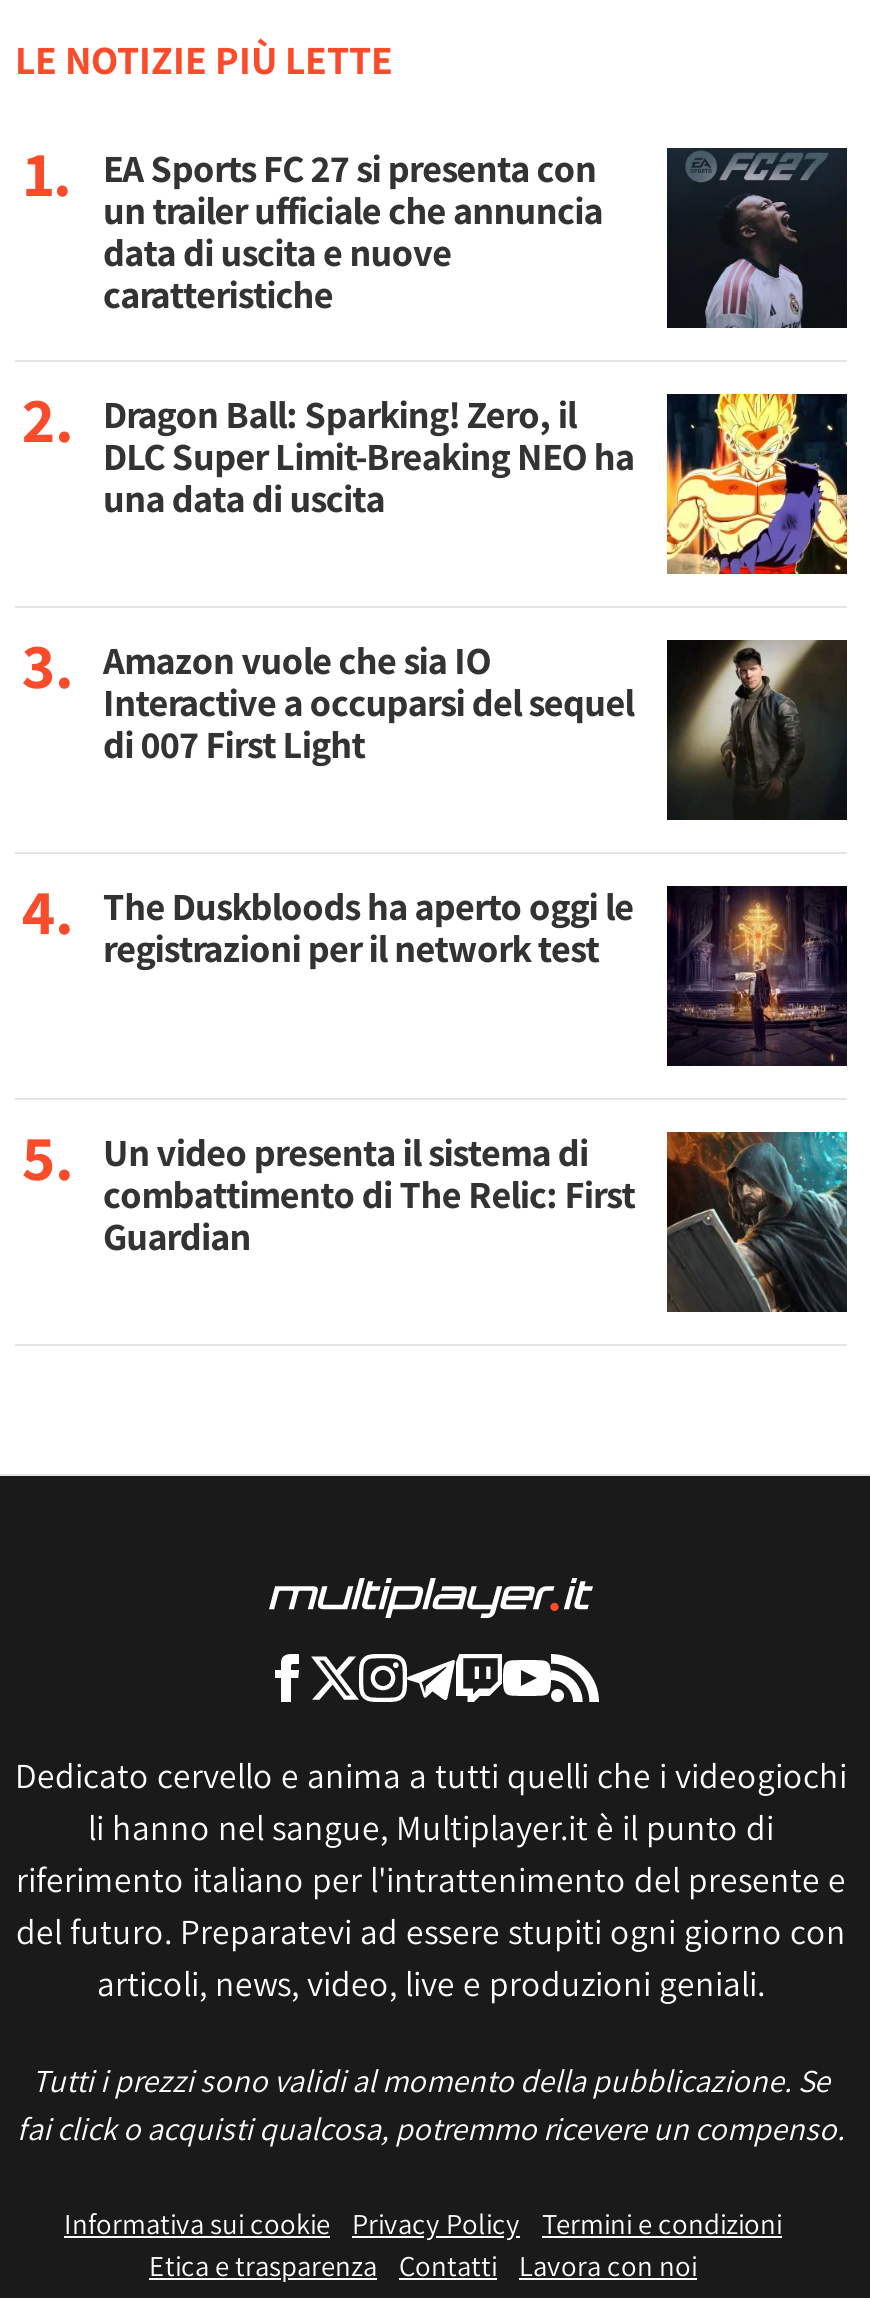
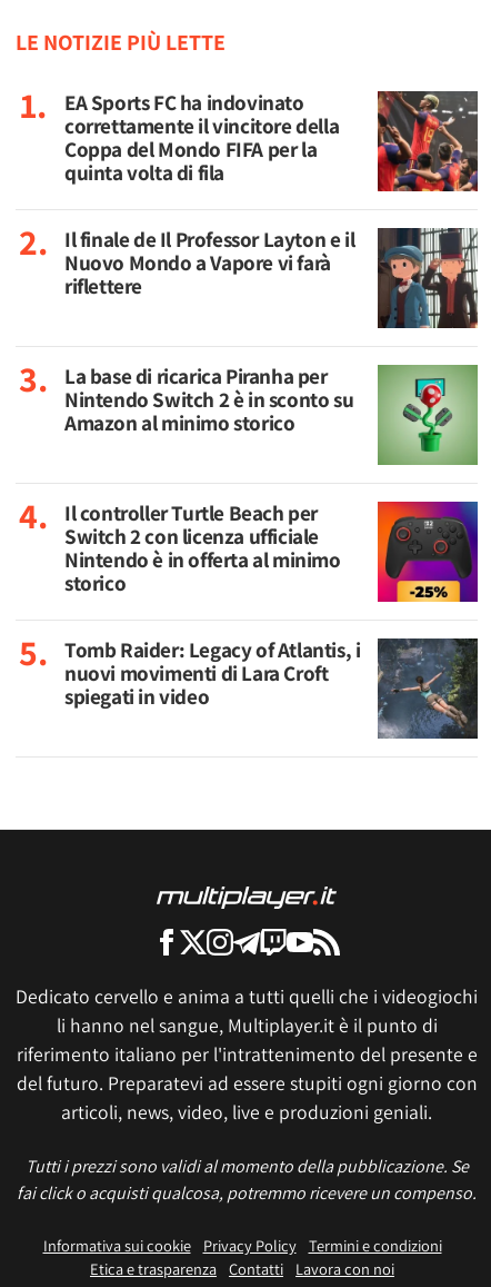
[103,142,849,330] [image] | EA Sports FC 27 si presenta con | un trailer ufficiale che annuncia | data di uscita e nuove | caratteristiche -> [64,88,479,192] [image] | EA Sports FC ha indovinato | correttamente il vincitore della | Coppa del Mondo FIFA per la | quinta volta di fila
[103,388,849,576] [image] | Dragon Ball: Sparking! Zero, il | DLC Super Limit-Breaking NEO ha | una data di uscita -> [64,225,479,329] [image] | Il finale de Il Professor Layton e il | Nuovo Mondo a Vapore vi farà | riflettere
[103,634,849,822] [image] | Amazon vuole che sia IO | Interactive a occuparsi del sequel | di 007 First Light -> [64,362,479,466] [image] | La base di ricarica Piranha per | Nintendo Switch 2 è in sconto su | Amazon al minimo storico
[103,880,849,1068] [image] | The Duskbloods ha aperto oggi le | registrazioni per il network test -> [64,498,479,603] [image] | Il controller Turtle Beach per | Switch 2 con licenza ufficiale | Nintendo è in offerta al minimo | storico
[103,1126,849,1314] [image] | Un video presenta il sistema di | combattimento di The Relic: First | Guardian -> [64,635,479,740] [image] | Tomb Raider: Legacy of Atlantis, i | nuovi movimenti di Lara Croft | spiegati in video

